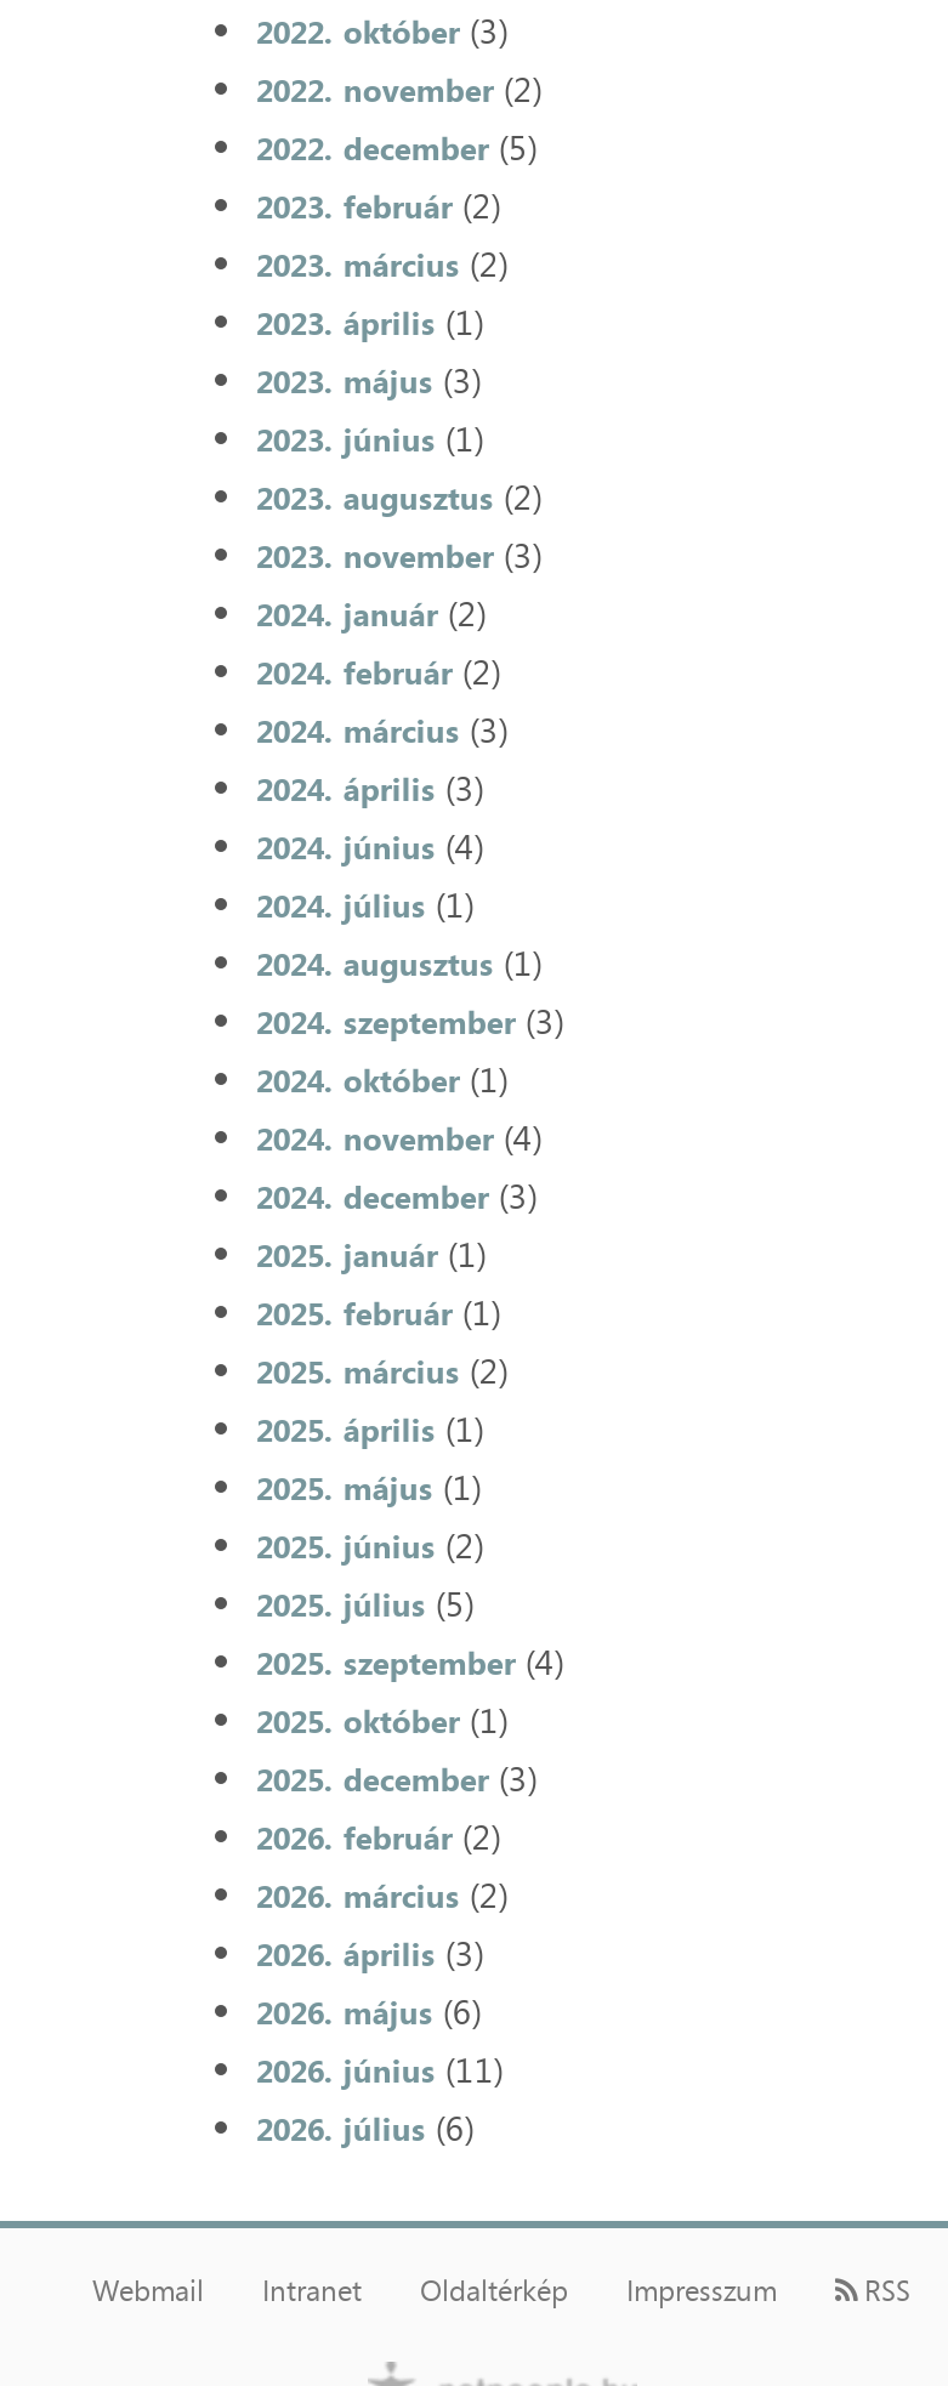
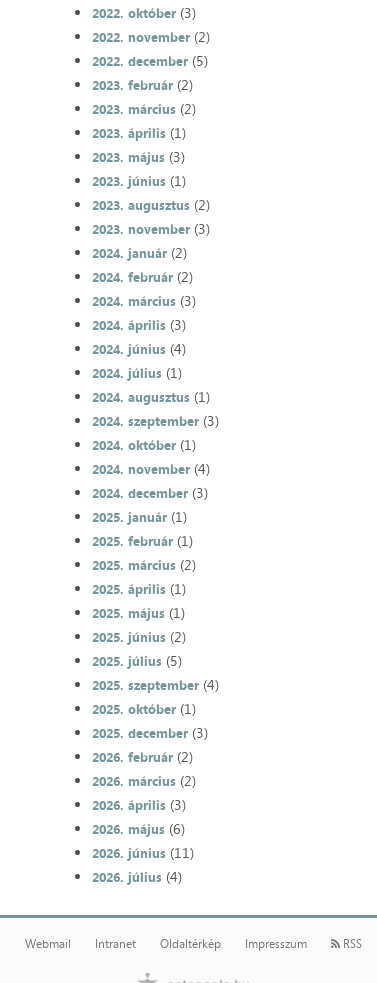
[256,2105,474,2151] 2026. július (6) -> [92,867,182,886] 2026. július (4)

